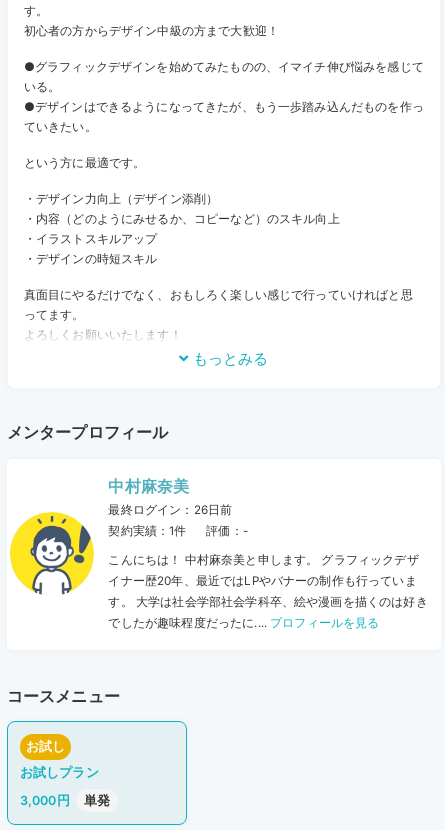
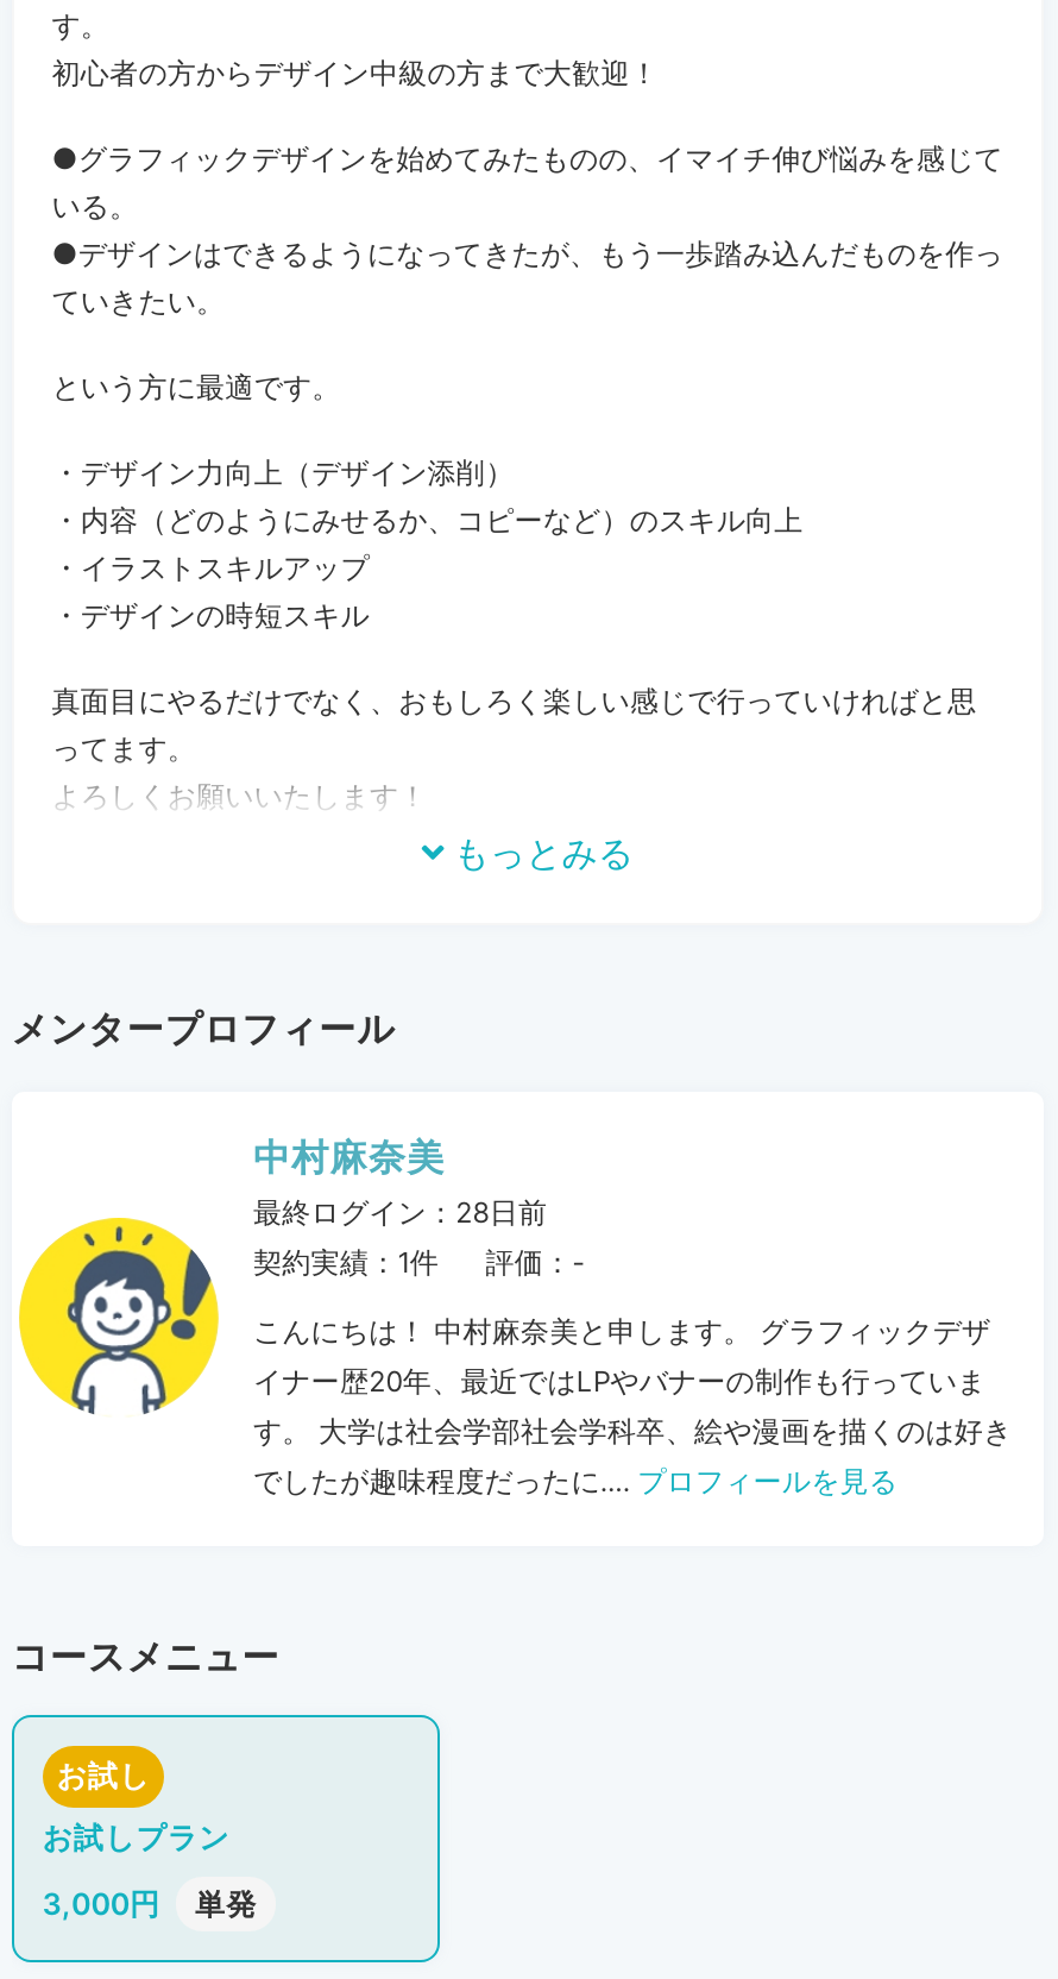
[108,503,232,517] 最終ログイン：26日前 -> [253,1197,547,1231] 最終ログイン：28日前

